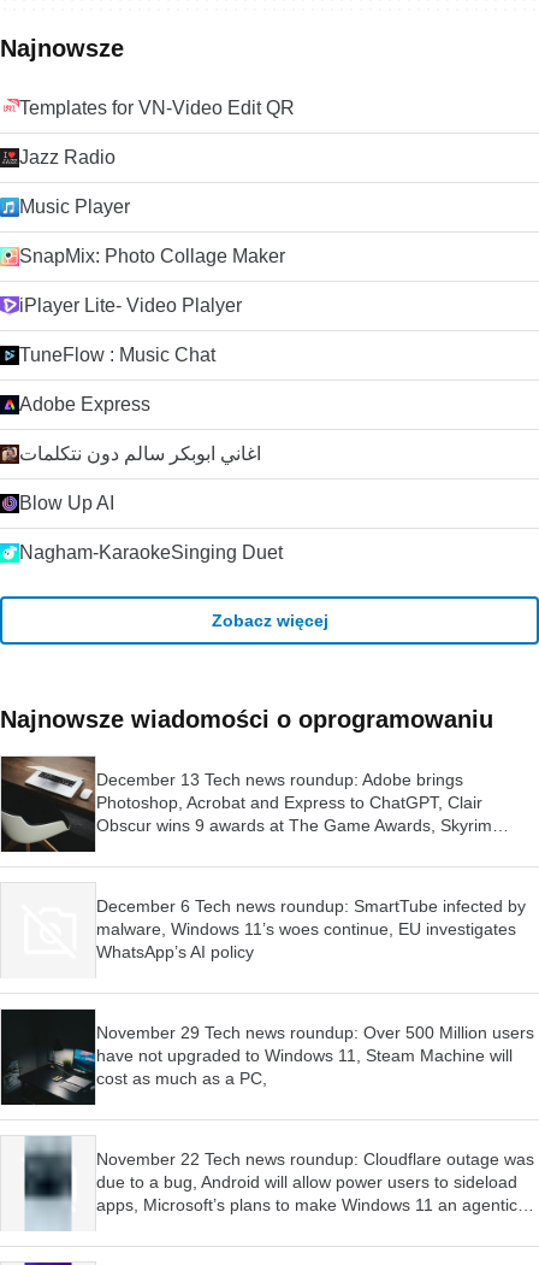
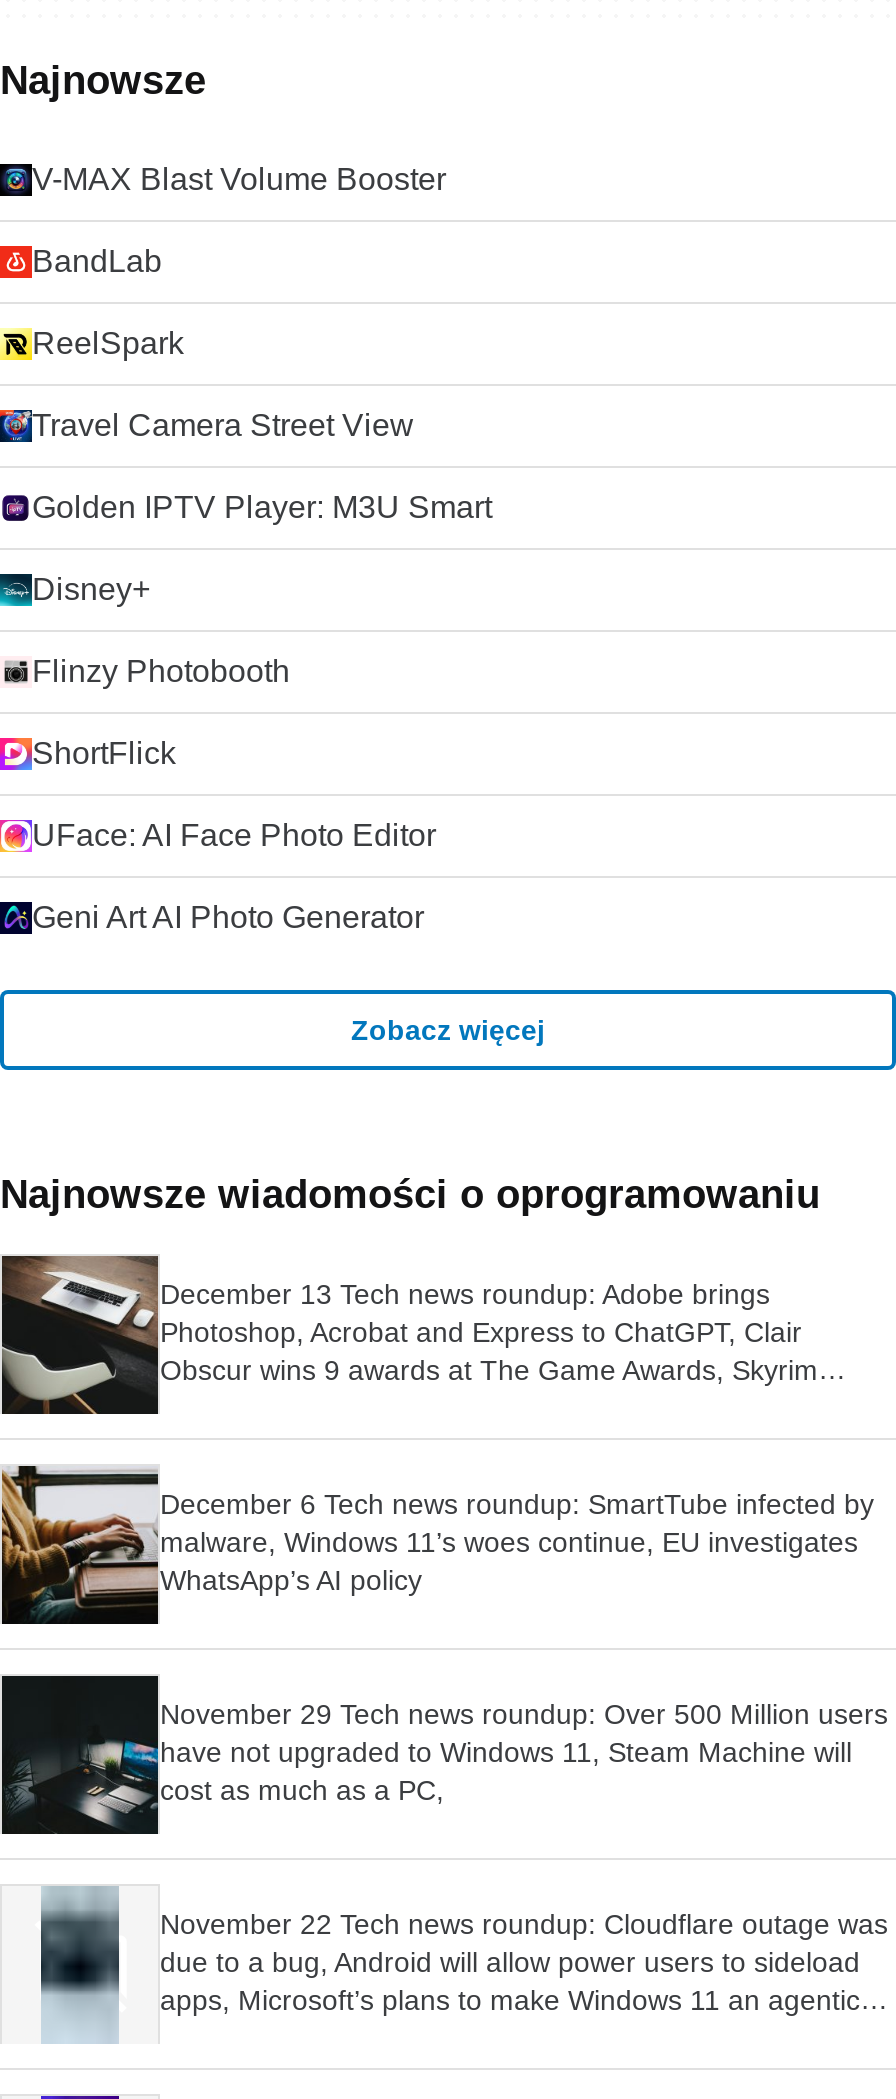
[19,98,295,118] Templates for VN-Video Edit QR -> [32,162,446,196] V-MAX Blast Volume Booster
[19,147,115,167] Jazz Radio -> [32,244,162,278] BandLab
[19,196,130,217] Music Player -> [32,326,184,360] ReelSpark
[19,246,285,266] SnapMix: Photo Collage Maker -> [32,408,414,442] Travel Camera Street View
[19,295,242,316] iPlayer Lite- Video Plalyer -> [32,490,492,524] Golden IPTV Player: M3U Smart
[19,345,215,365] TuneFlow : Music Chat -> [32,572,150,606] Disney+
[19,394,150,414] Adobe Express -> [32,654,290,688] Flinzy Photobooth
[19,443,261,464] اغاني ابوبكر سالم دون نتكلمات -> [32,736,176,770] ShortFlick
[19,493,114,513] Blow Up AI -> [32,818,436,852] UFace: AI Face Photo Editor
[19,542,283,563] Nagham-KaraokeSinging Duet -> [32,900,424,934] Geni Art AI Photo Generator
none -> [6,1464,160,1626] [image]

